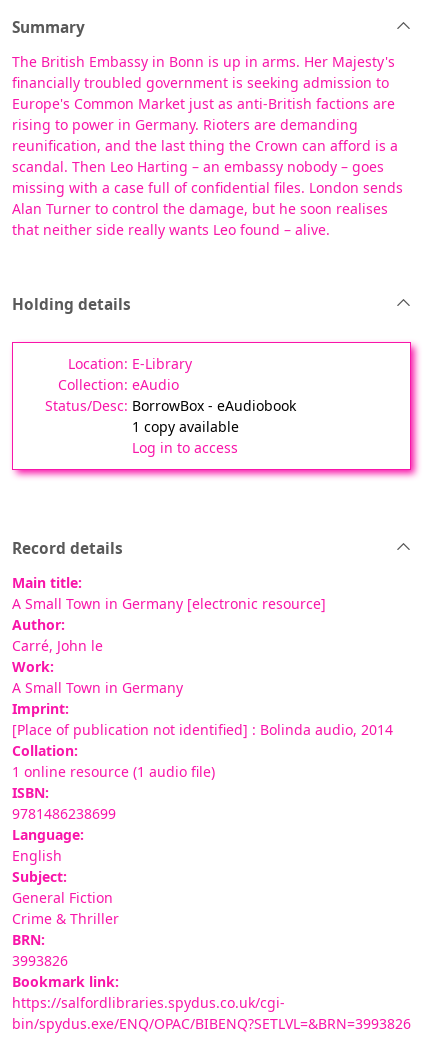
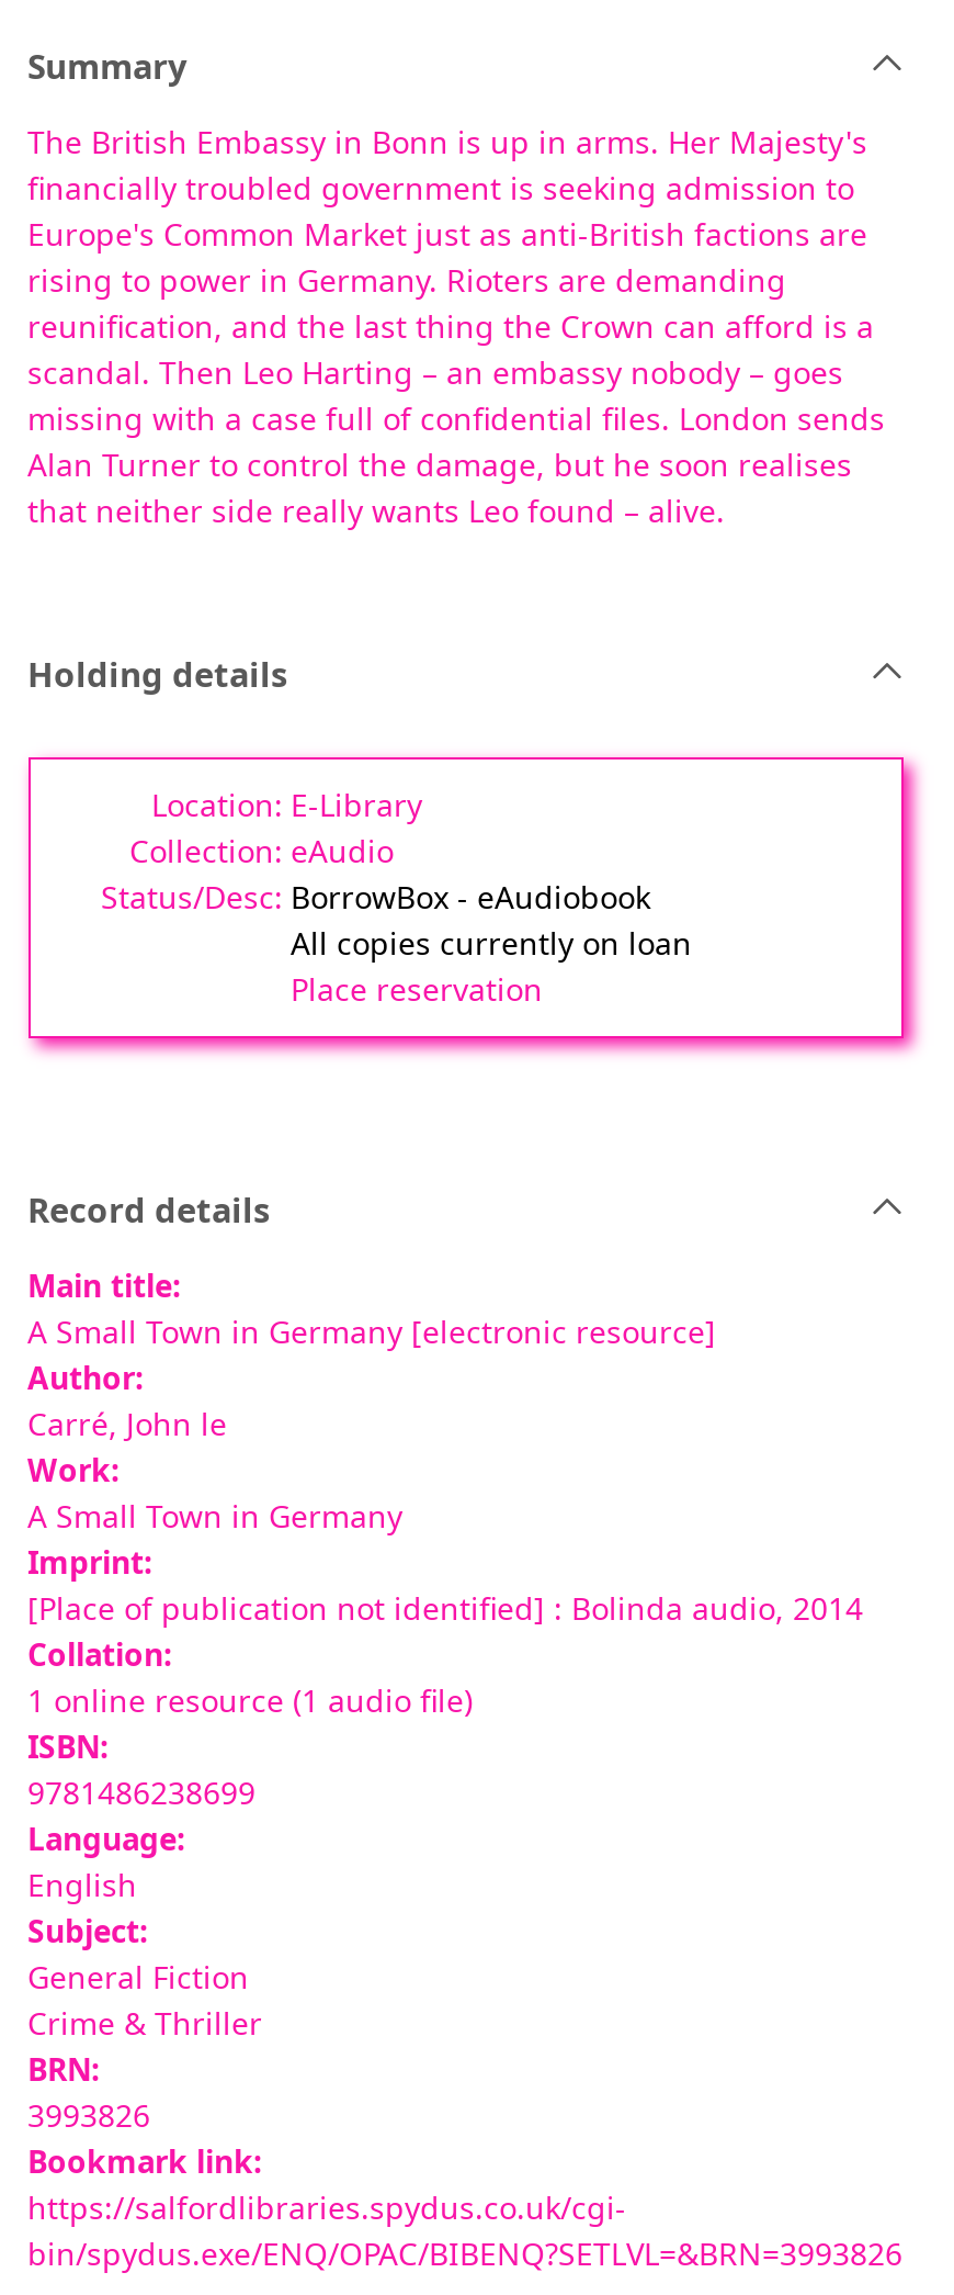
[131,417,238,457] 1 copy available | Log in to access -> [291,922,692,1010] All copies currently on loan | Place reservation

